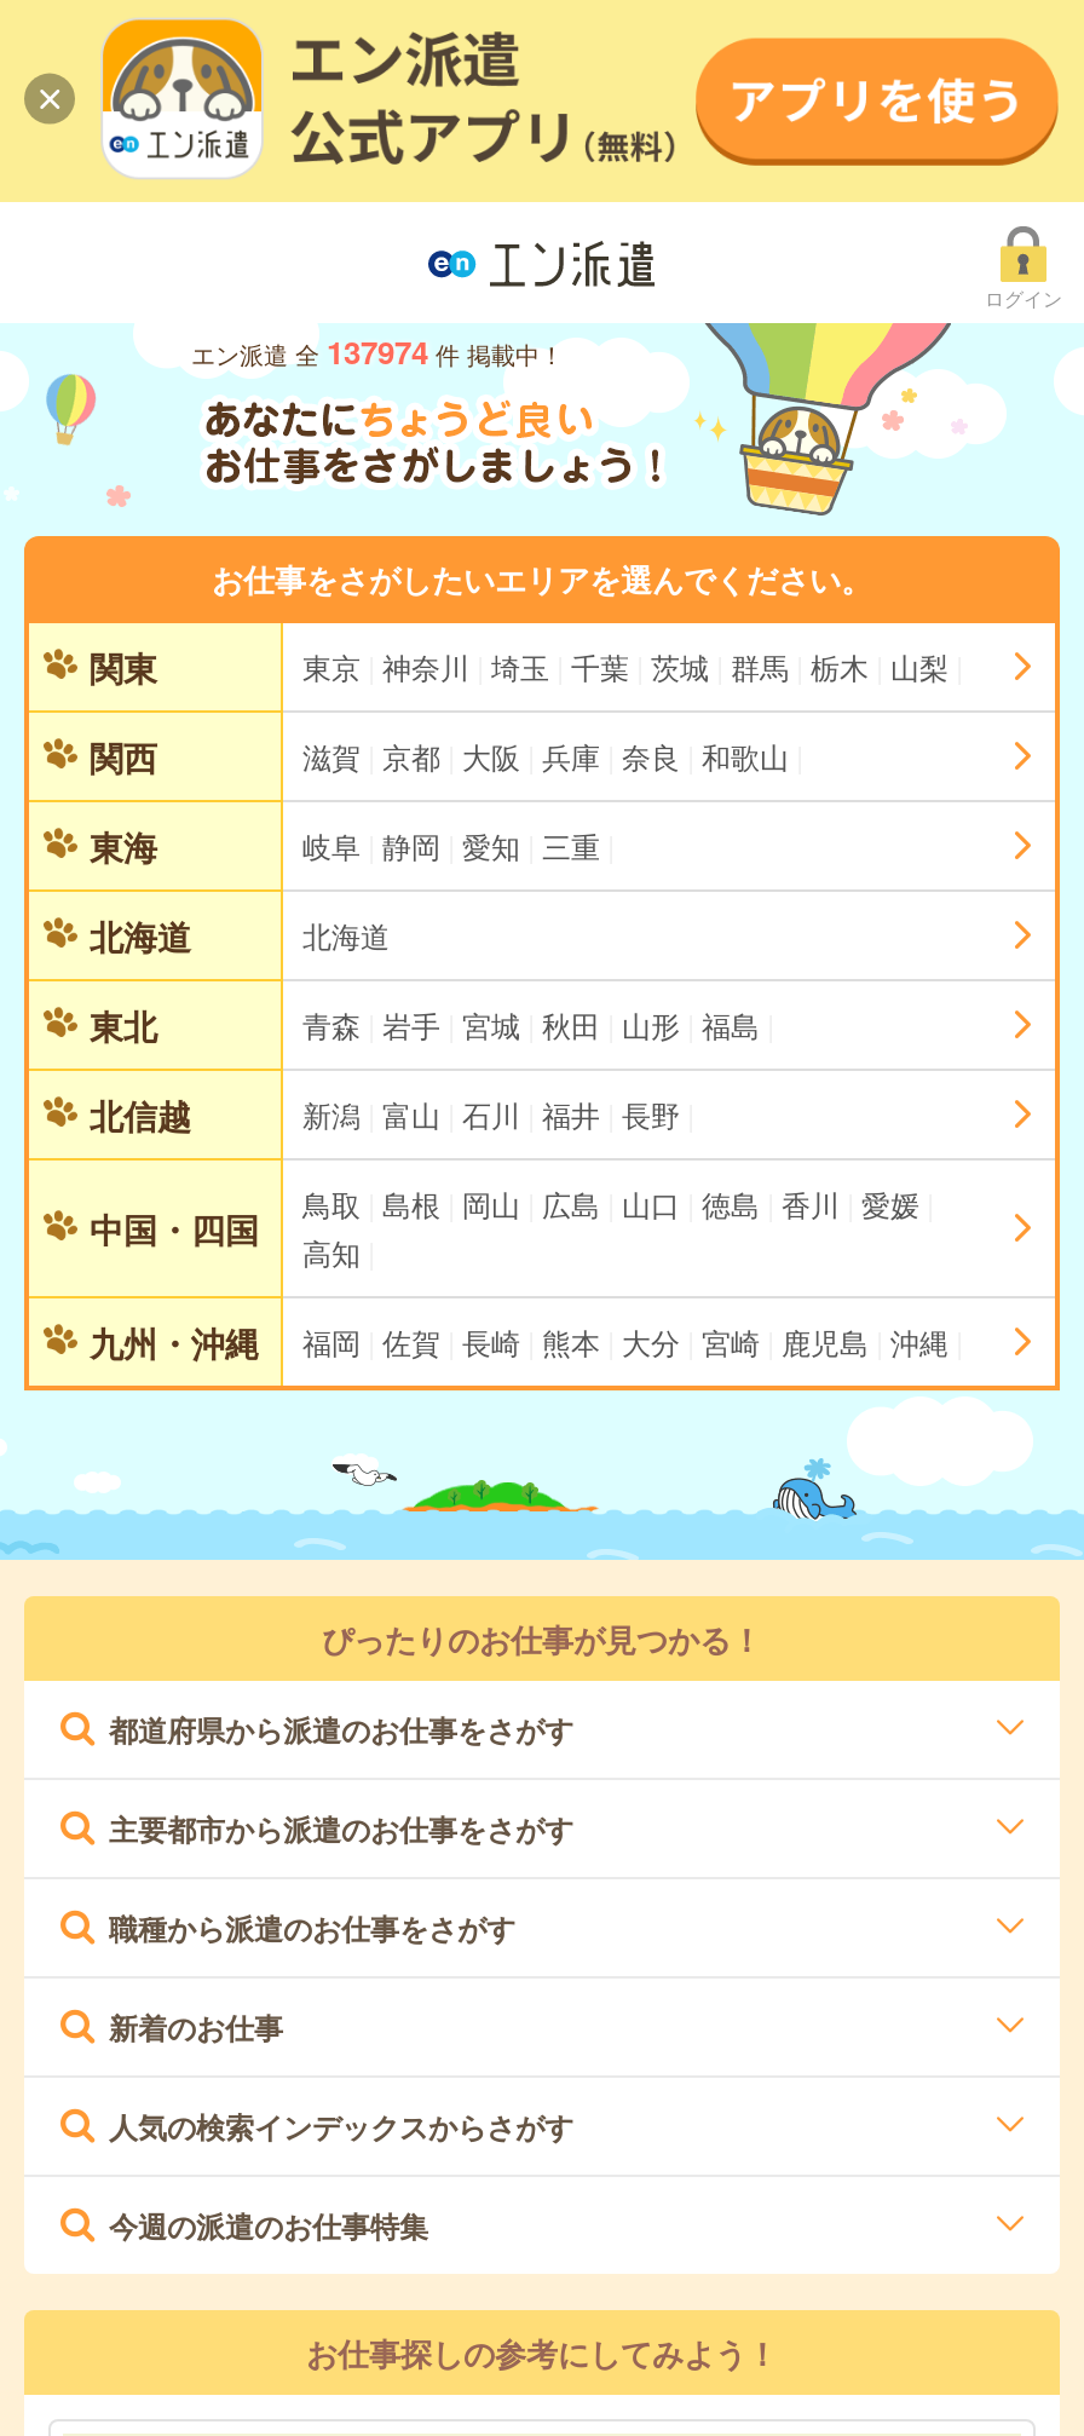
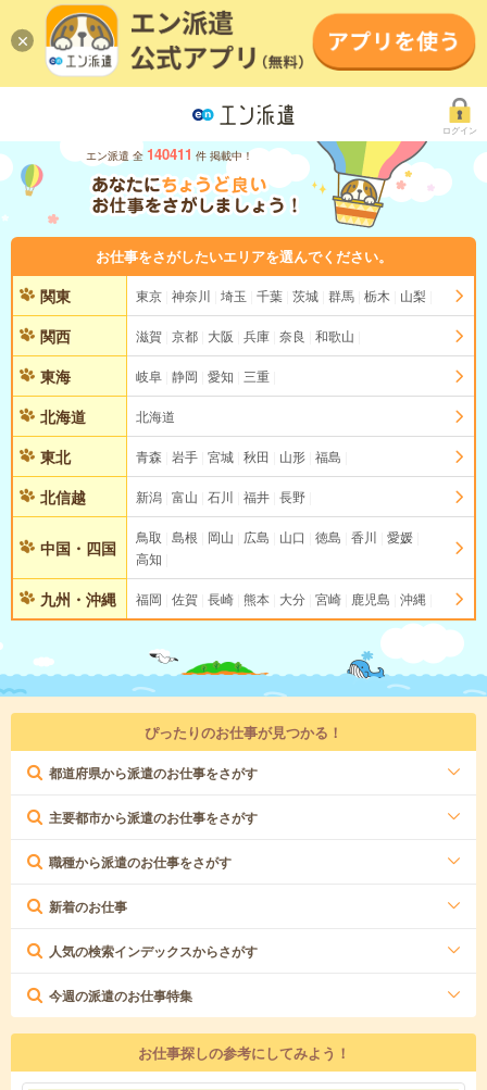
[191,329,564,375] エン派遣 全 137974 件 掲載中！ -> [86,144,253,165] エン派遣 全 140411 件 掲載中！

